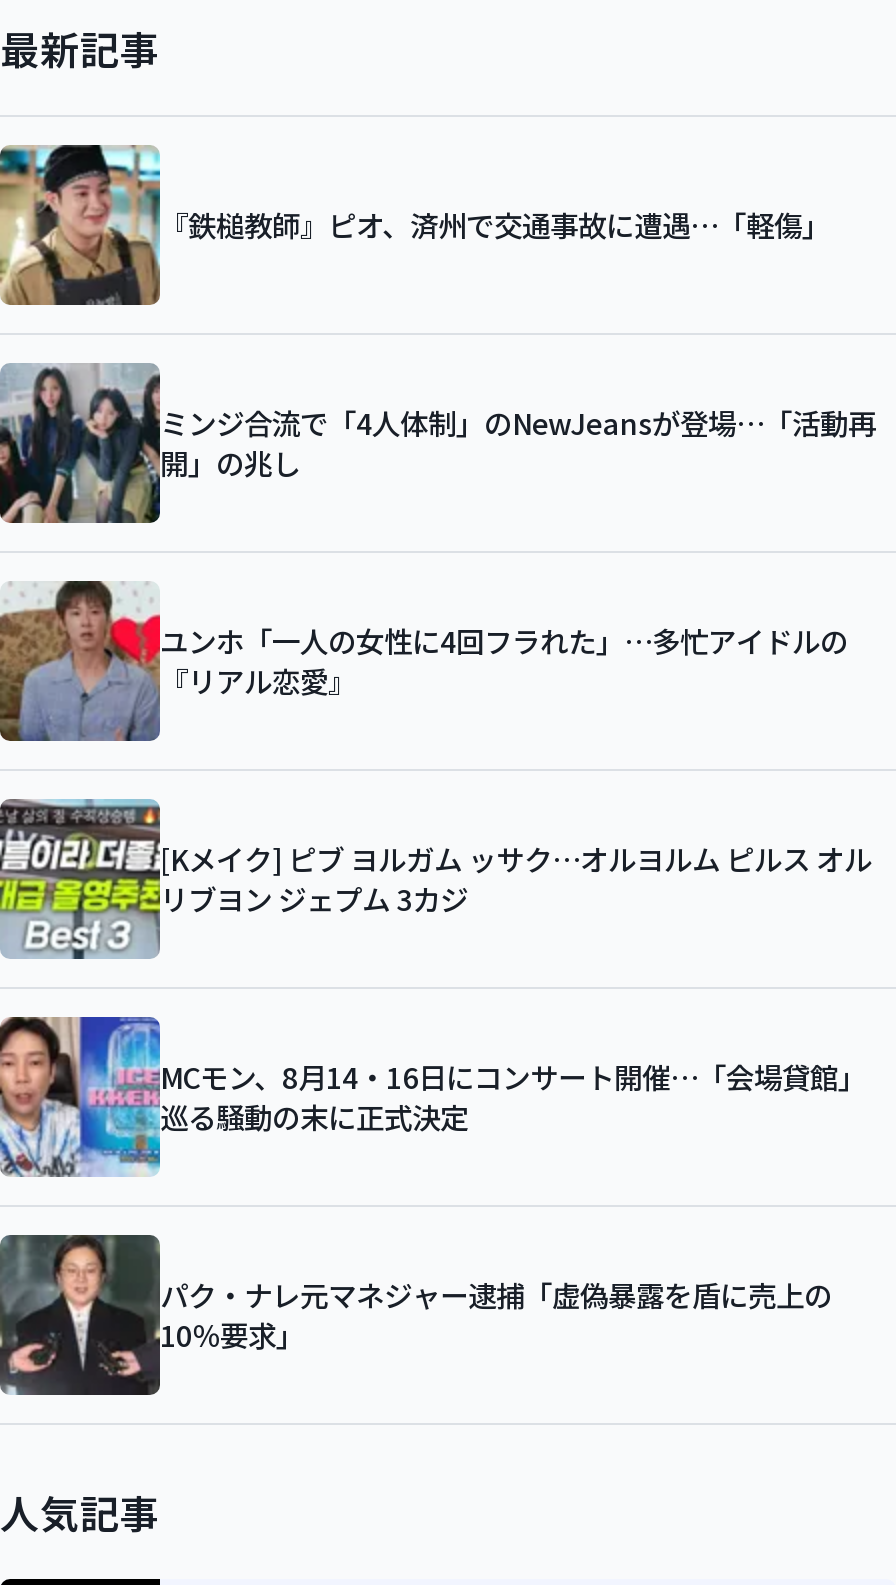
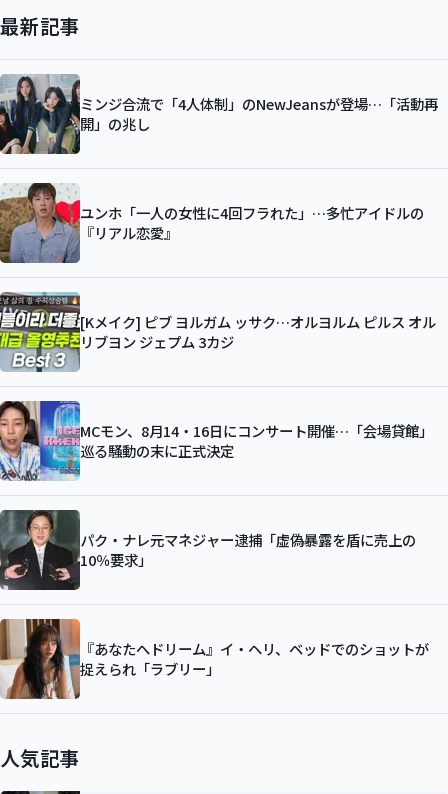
[6,143,830,305] [image] | 『鉄槌教師』ピオ、済州で交通事故に遭遇…「軽傷」 -> none
moved [0,361,876,1355] -> [0,73,438,570]: [image] | ミンジ合流で「4人体制」のNewJeansが登場…「活動再 | 開」の兆し | ... | パク・ナレ元マネジャー逮捕「虚偽暴露を盾に売上の | 10％要求」
none -> [3,618,429,700] [image] | 『あなたへドリーム』イ・ヘリ、ベッドでのショットが | 捉えられ「ラブリー」

